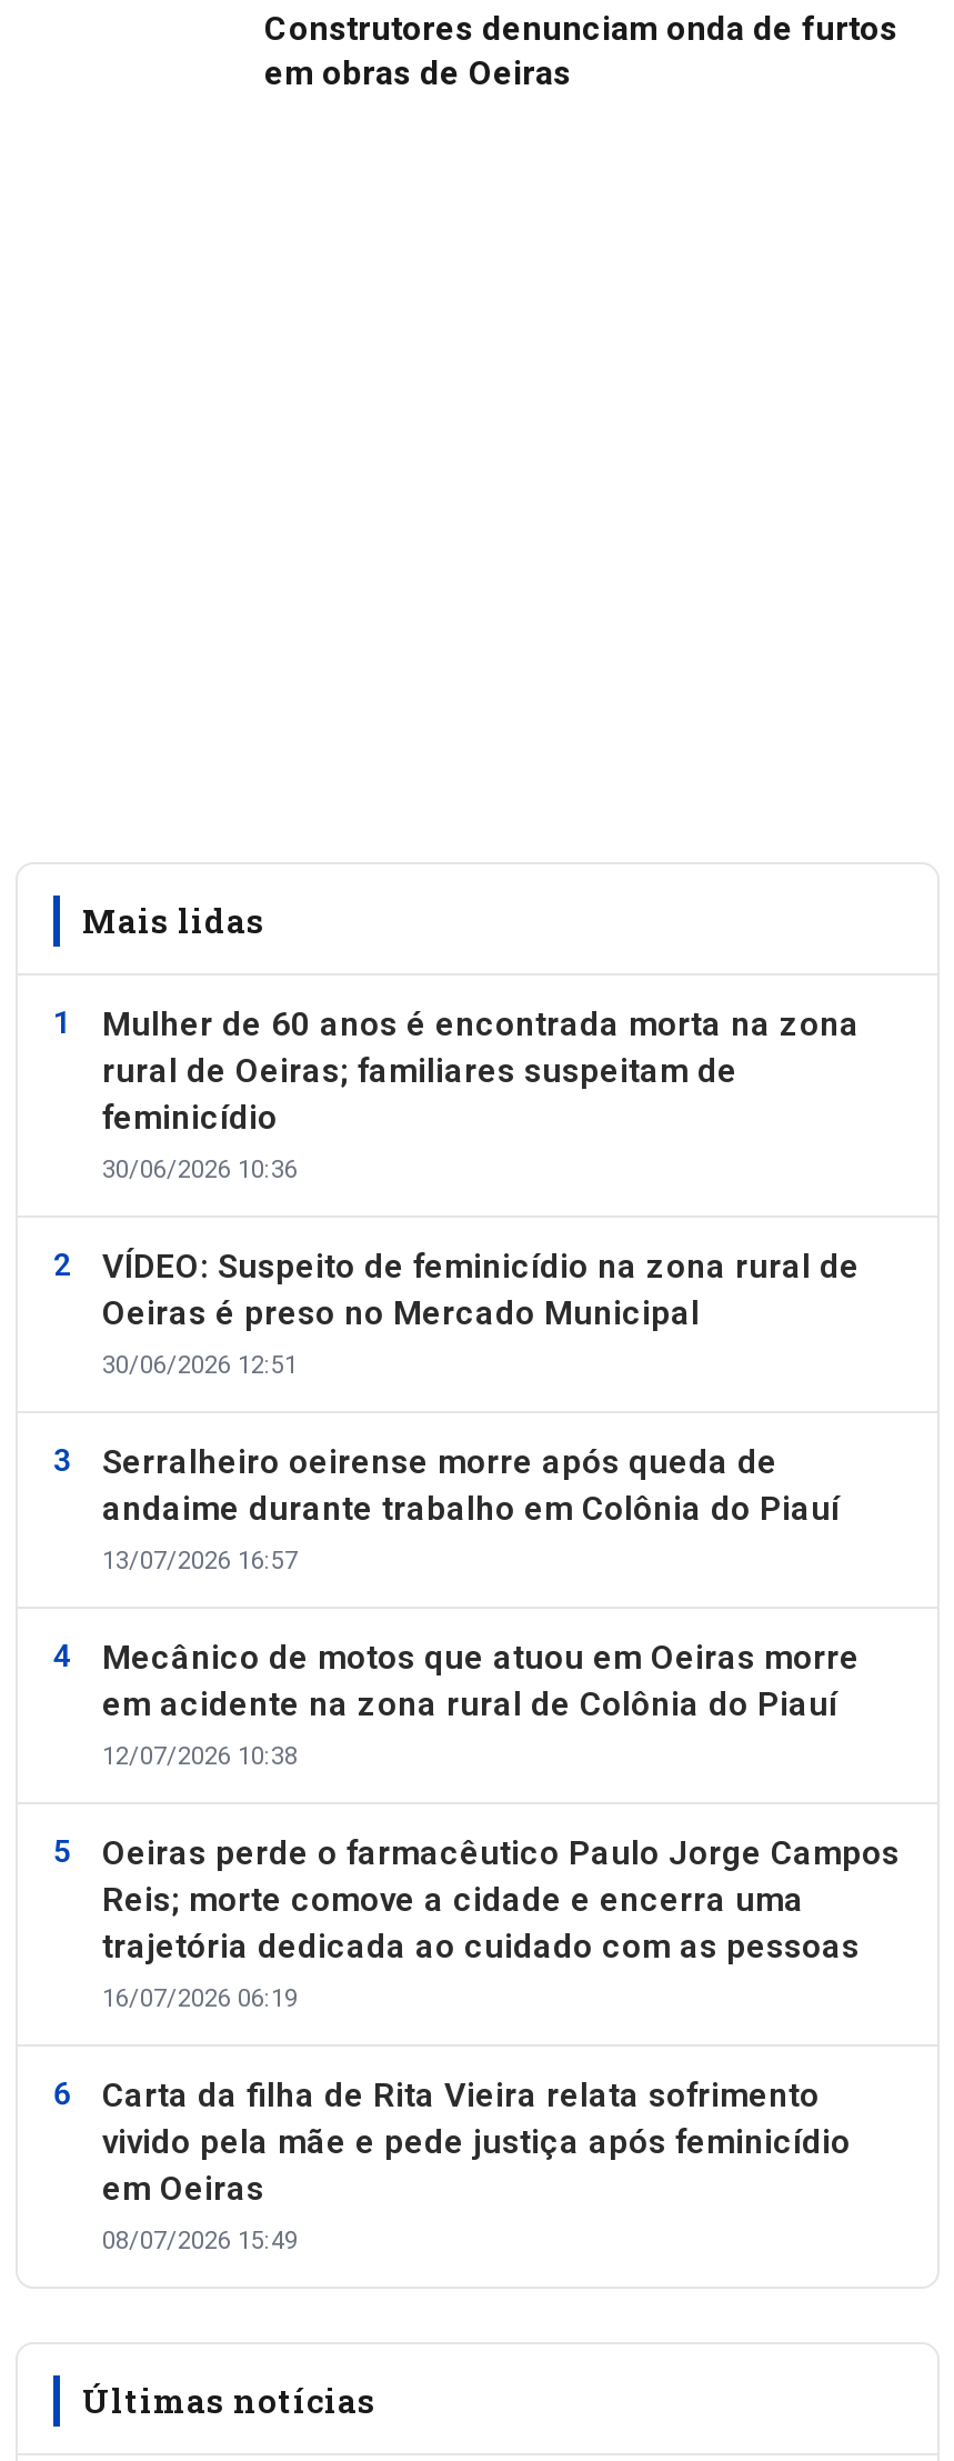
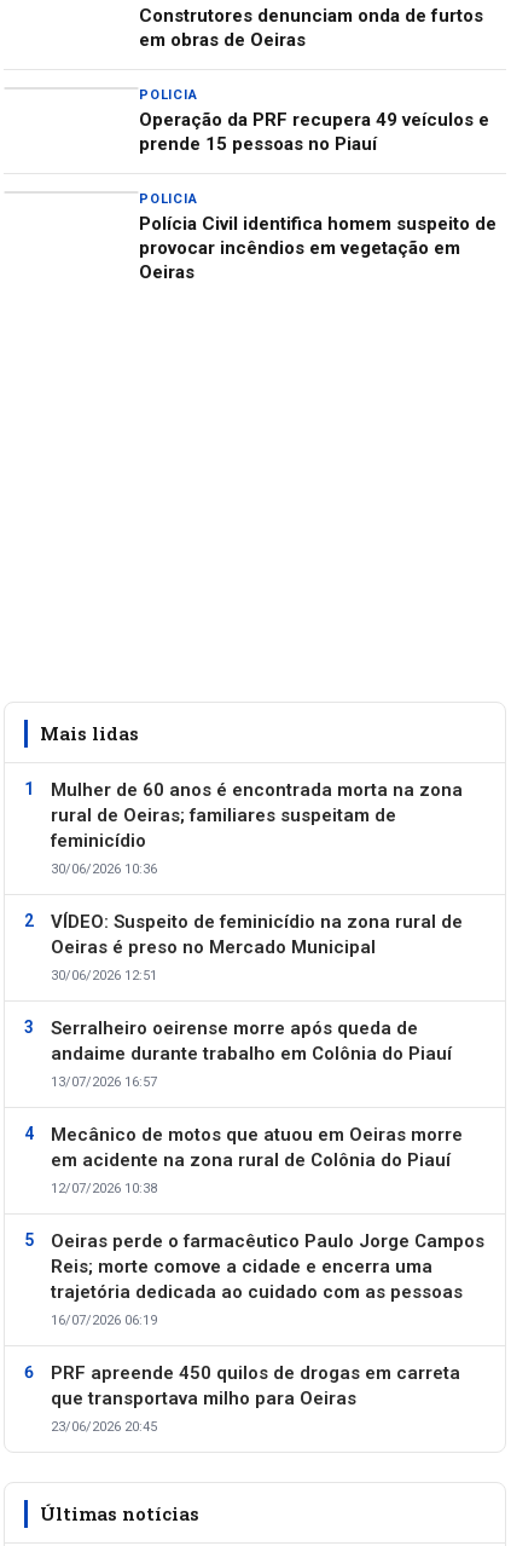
none -> [139,87,497,283] POLICIA | Operação da PRF recupera 49 veículos e | prende 15 pessoas no Piauí | POLICIA | Polícia Civil identifica homem suspeito de | provocar incêndios em vegetação em | Oeiras
moved [82,898,900,2013] -> [40,721,484,1328]: Mais lidas | Mulher de 60 anos é encontrada morta na zona | rural de Oeiras; familiares suspeitam de | ... | trajetória dedicada ao cuidado com as pessoas | 16/07/2026 06:19
[102,2075,851,2255] Carta da filha de Rita Vieira relata sofrimento | vivido pela mãe e pede justiça após feminicídio | em Oeiras | 08/07/2026 15:49 -> [51,1362,460,1435] PRF apreende 450 quilos de drogas em carreta | que transportava milho para Oeiras | 23/06/2026 20:45

